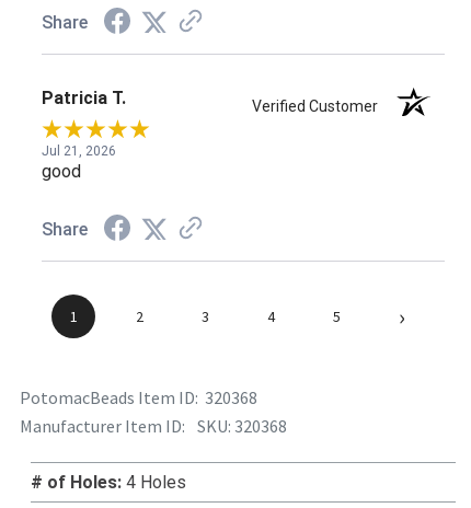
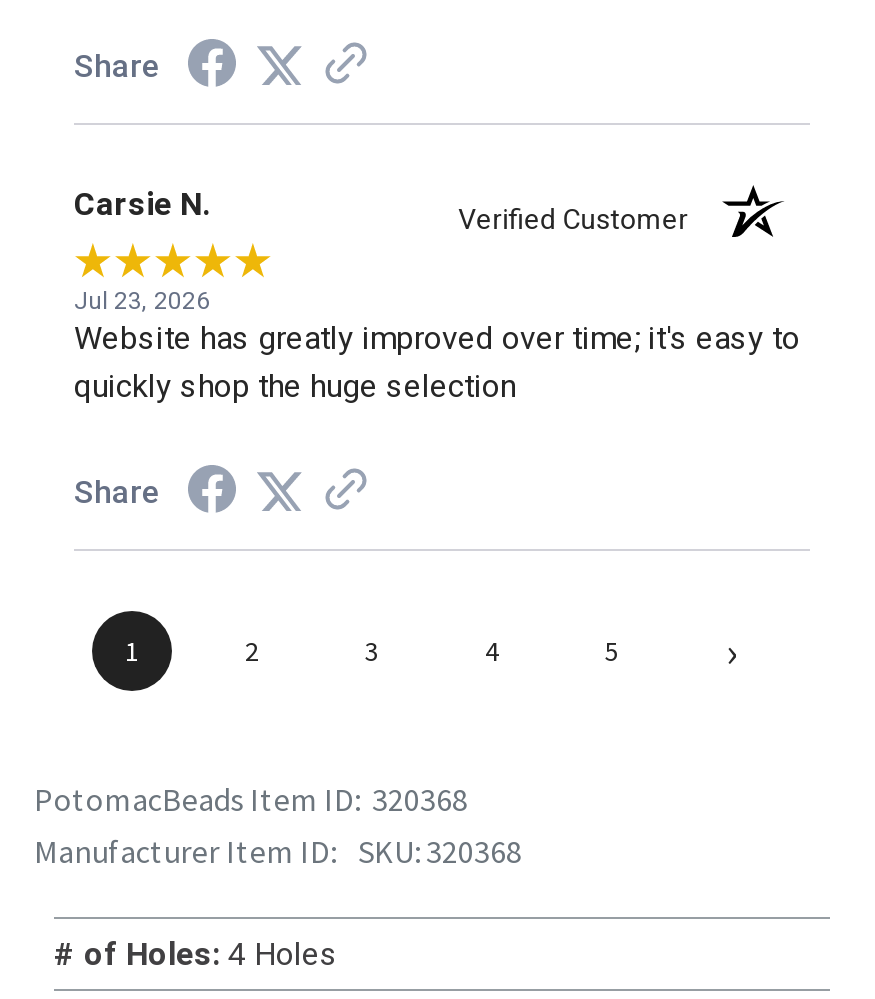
[42,88,126,108] Patricia T. -> [74,185,210,223] Carsie N.
[42,144,116,182] Jul 21, 2026 | good -> [74,287,800,405] Jul 23, 2026 | Website has greatly improved over time; it's easy to | quickly shop the huge selection

